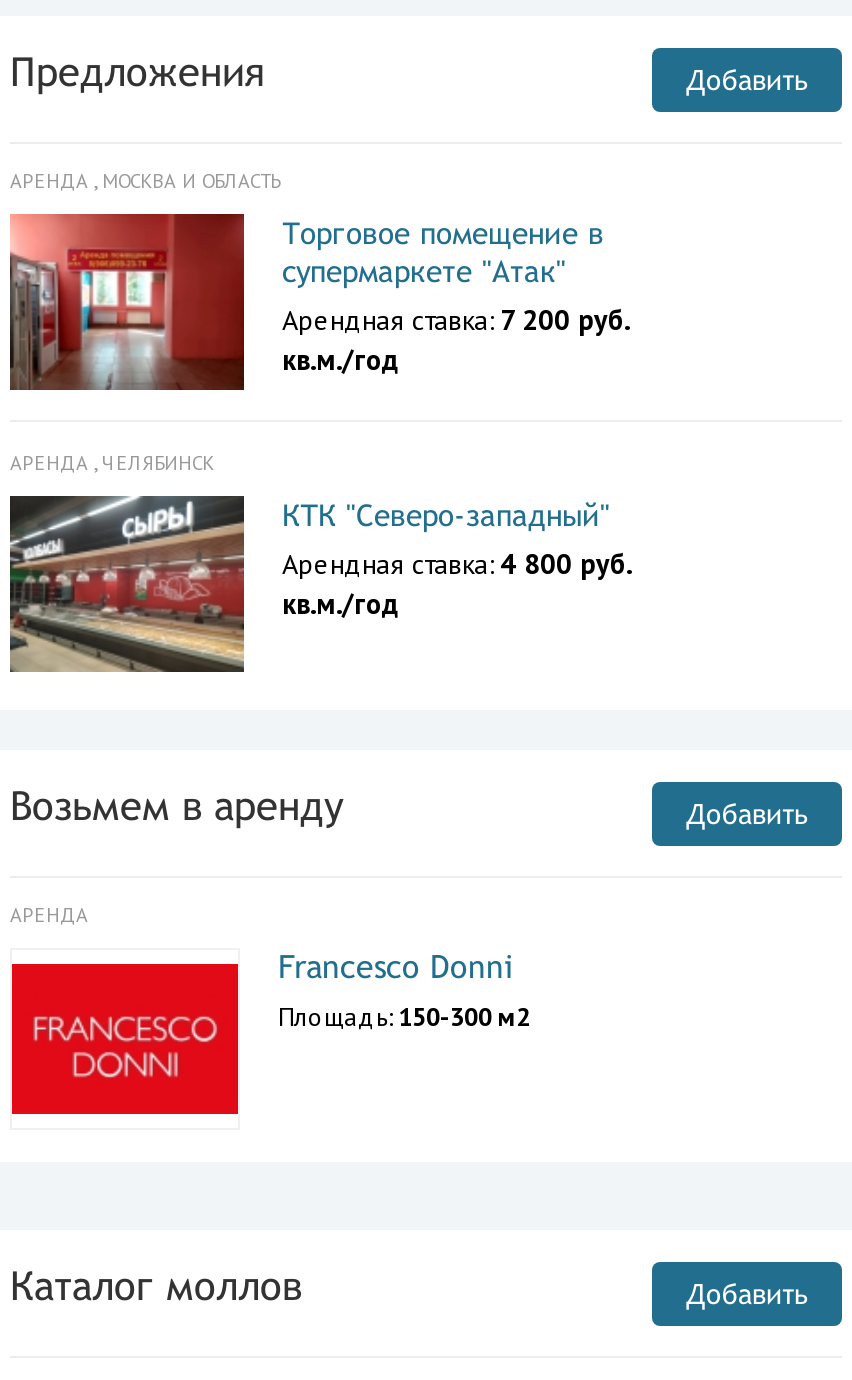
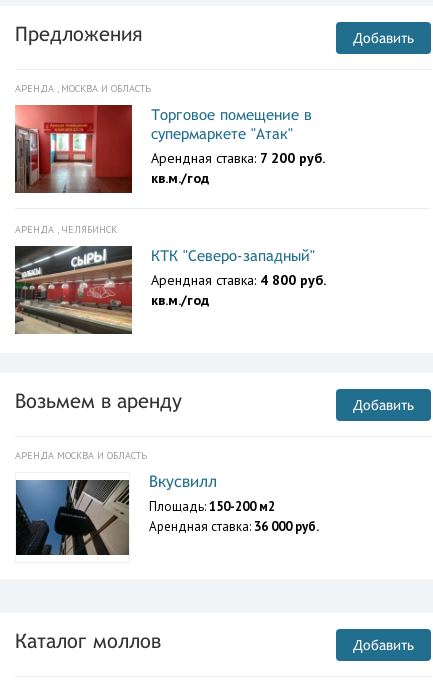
[10,902,88,928] АРЕНДА -> [15,449,147,462] АРЕНДА МОСКВА И ОБЛАСТЬ
[10,948,530,1116] [image] | Francesco Donni | Площадь: 150-300 м2 -> [15,472,319,556] [image] | Вкусвилл | Площадь: 150-200 м2 | Арендная ставка: 36 000 руб.

